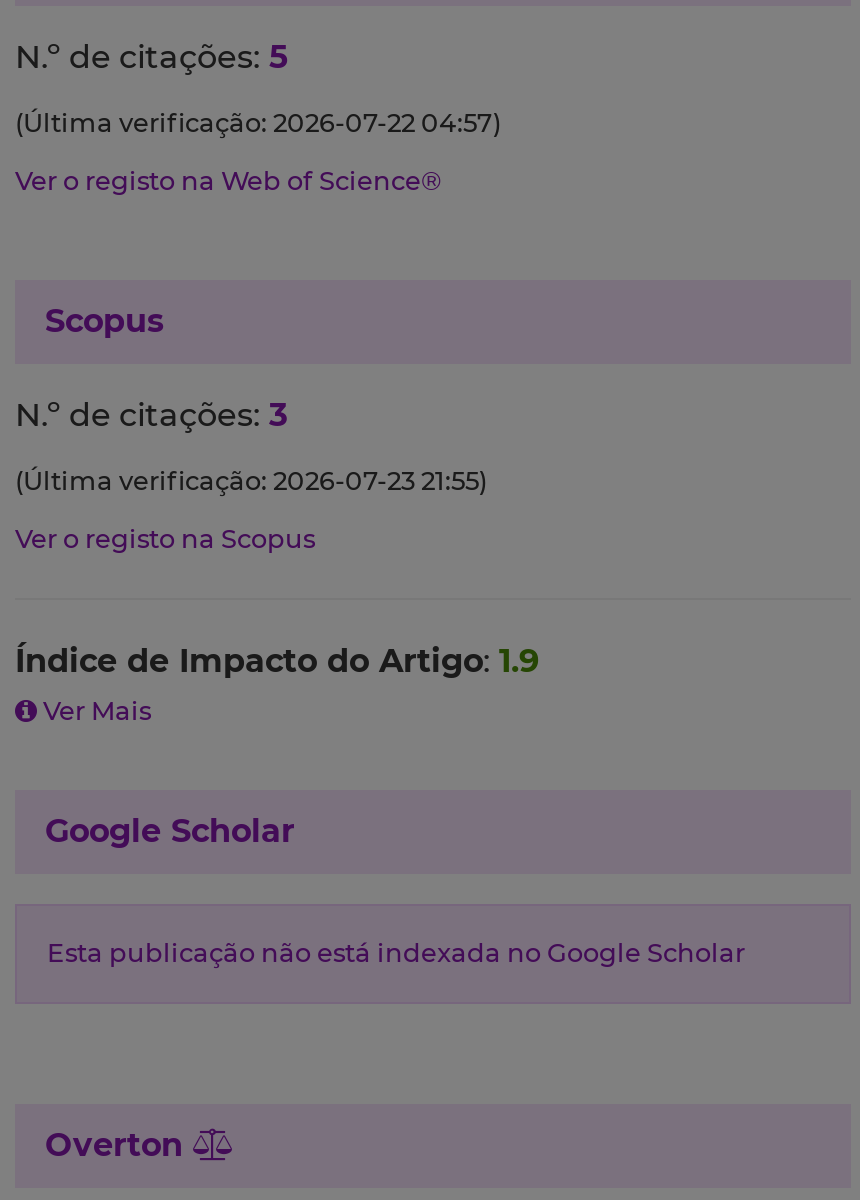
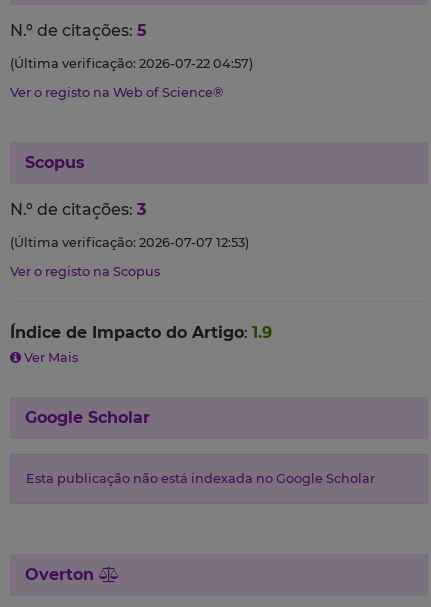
[15,466,487,496] (Última verificação: 2026-07-23 21:55) -> [10,235,249,250] (Última verificação: 2026-07-07 12:53)

